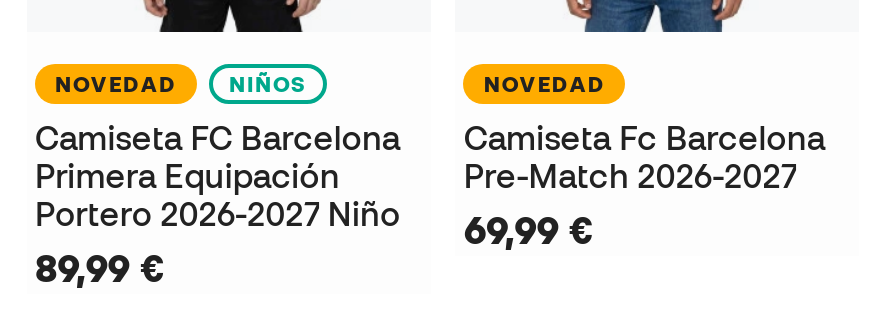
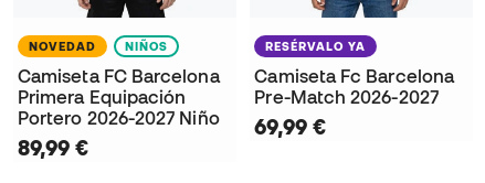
[484,72,606,96] NOVEDAD -> [266,39,366,53] RESÉRVALO YA

